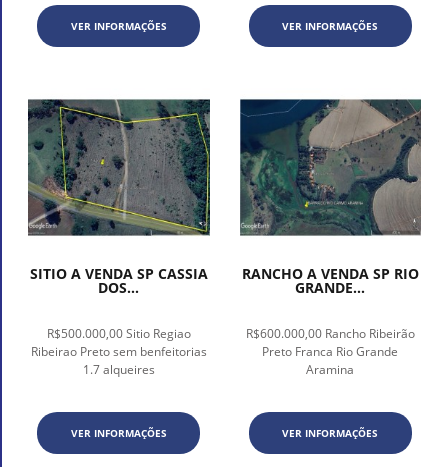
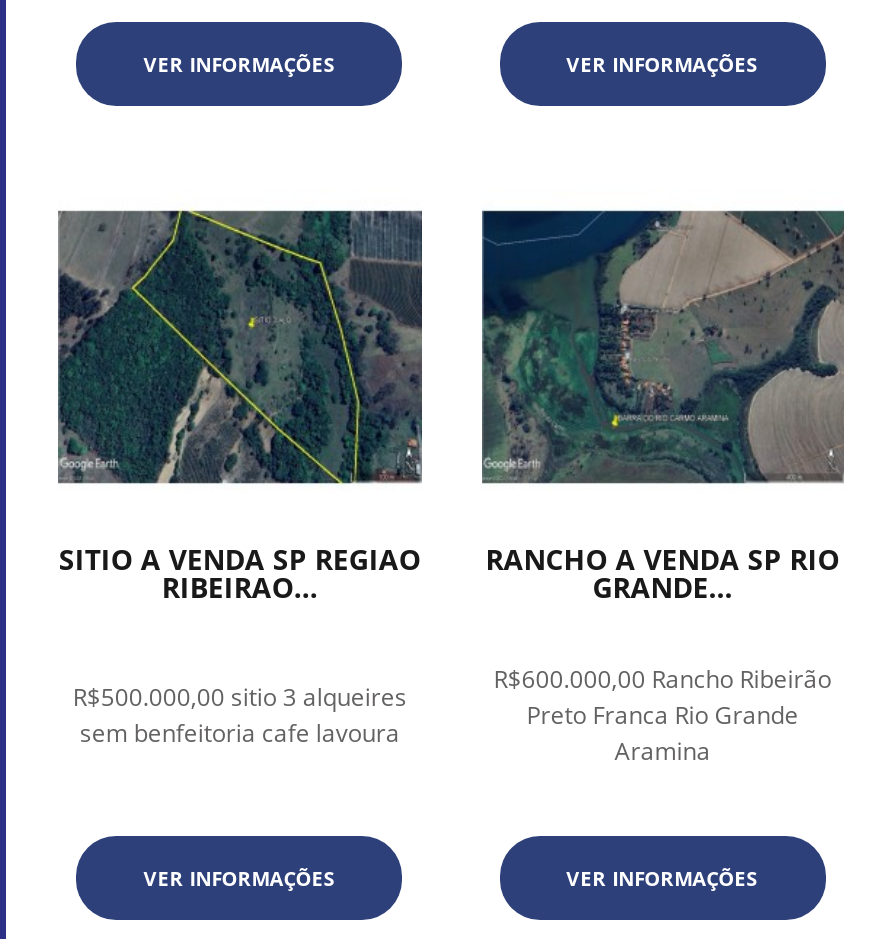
[28,99,211,297] [image] | SITIO A VENDA SP CASSIA | DOS... -> [58,210,422,606] [image] | SITIO A VENDA SP REGIAO | RIBEIRAO...
[31,325,207,378] R$500.000,00 Sitio Regiao | Ribeirao Preto sem benfeitorias | 1.7 alqueires -> [73,680,407,750] R$500.000,00 sitio 3 alqueires | sem benfeitoria cafe lavoura

